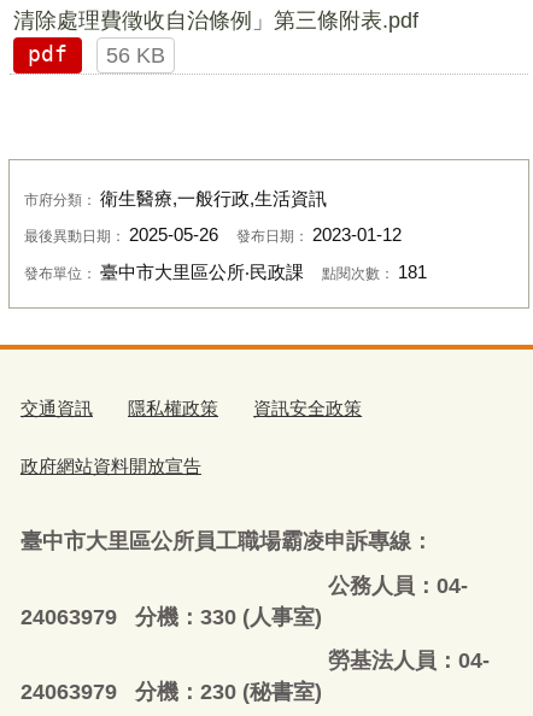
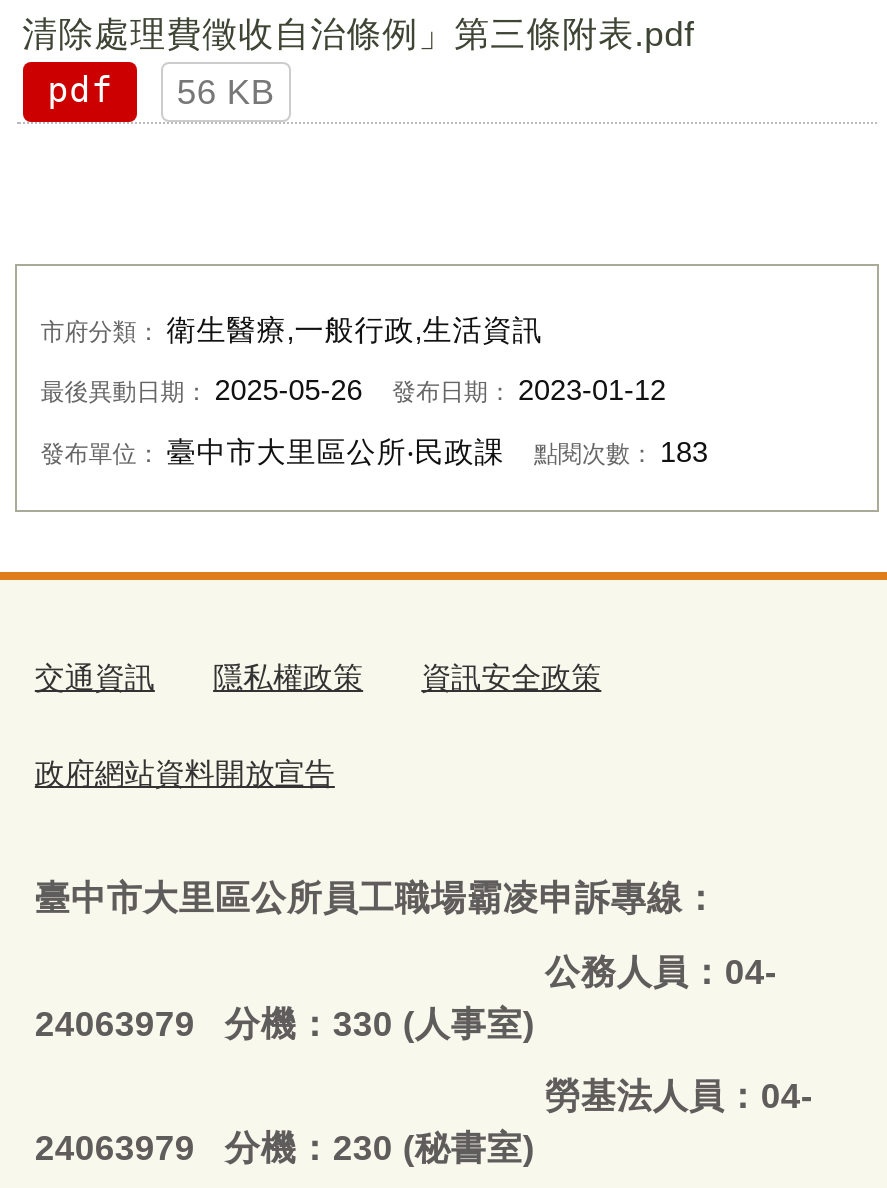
[24,262,426,281] 發布單位：臺中市大里區公所‧民政課 點閱次數：181 -> [40,435,708,467] 發布單位：臺中市大里區公所‧民政課 點閱次數：183

